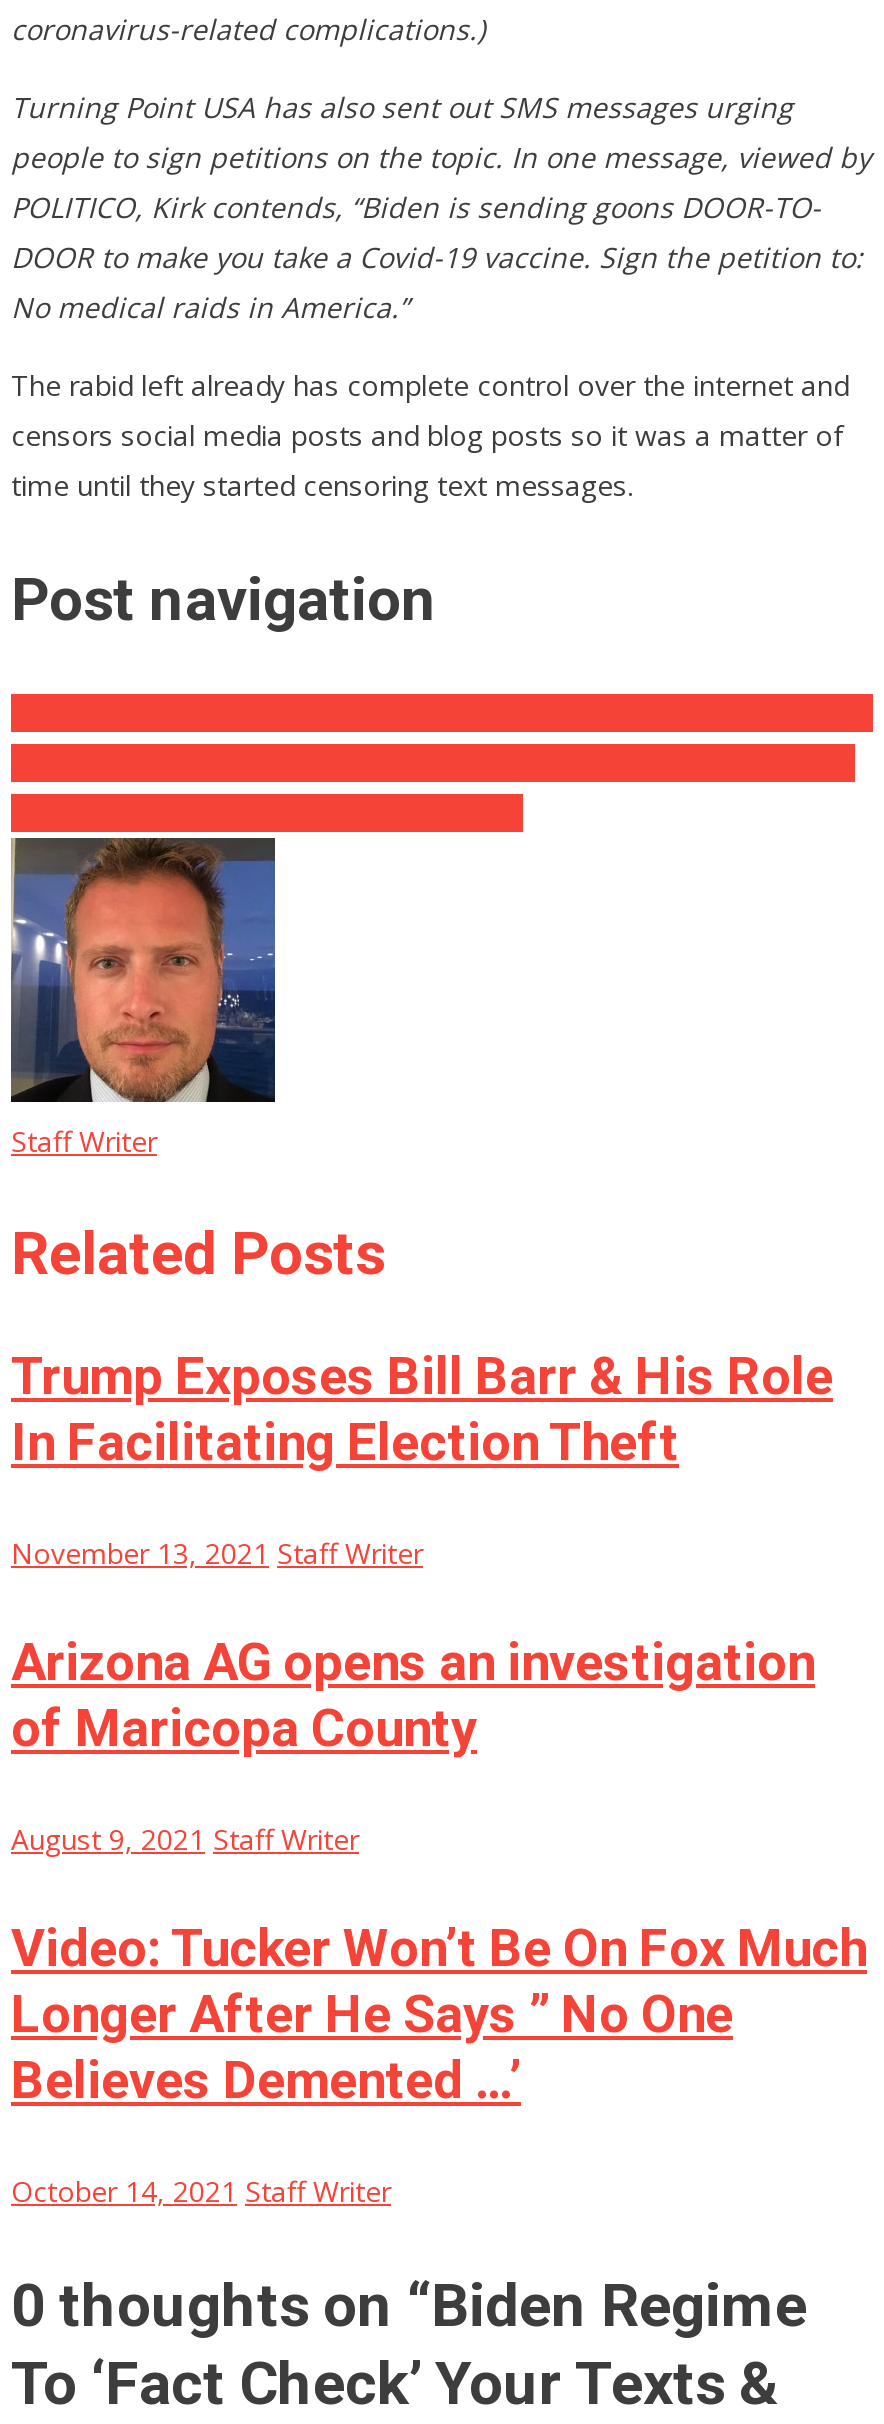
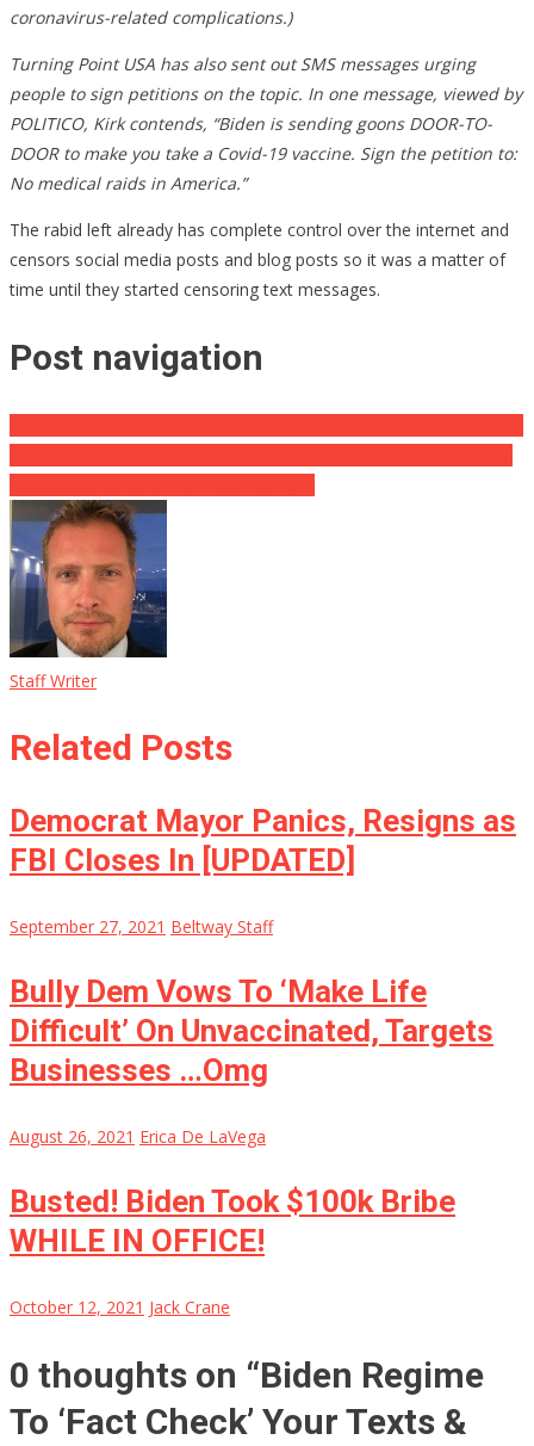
[11,1347,833,1473] Trump Exposes Bill Barr & His Role | In Facilitating Election Theft -> [10,803,516,879] Democrat Mayor Panics, Resigns as | FBI Closes In [UPDATED]
[11,1535,423,1573] November 13, 2021 Staff Writer -> [10,916,273,938] September 27, 2021 Beltway Staff
[11,1633,815,1759] Arizona AG opens an investigation | of Maricopa County -> [10,974,493,1089] Bully Dem Vows To ‘Make Life | Difficult’ On Unvaccinated, Targets | Businesses …Omg
[11,1821,359,1859] August 9, 2021 Staff Writer -> [10,1126,266,1148] August 26, 2021 Erica De LaVega
[11,1919,867,2111] Video: Tucker Won’t Be On Fox Much | Longer After He Says ” No One | Believes Demented …’ -> [10,1184,455,1259] Busted! Biden Took $100k Bribe | WHILE IN OFFICE!
[11,2173,391,2211] October 14, 2021 Staff Writer -> [10,1296,230,1319] October 12, 2021 Jack Crane

